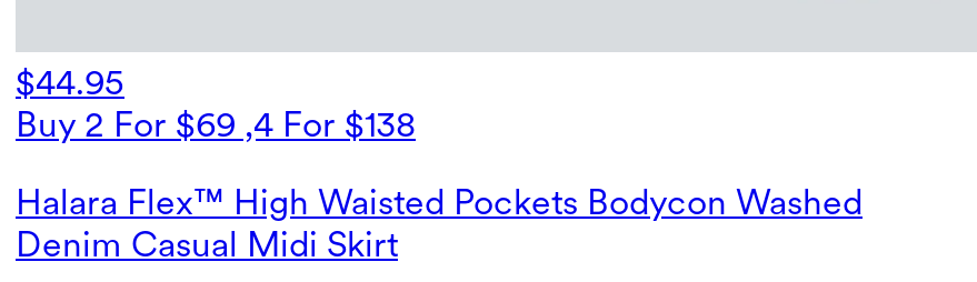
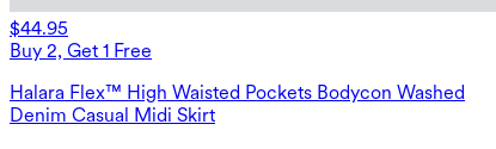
[16,104,416,146] Buy 2 For $69 ,4 For $138 -> [10,40,152,62] Buy 2, Get 1 Free

